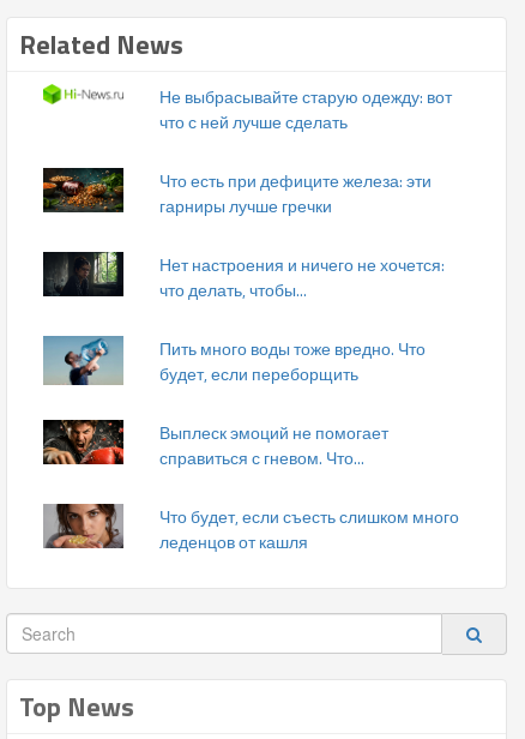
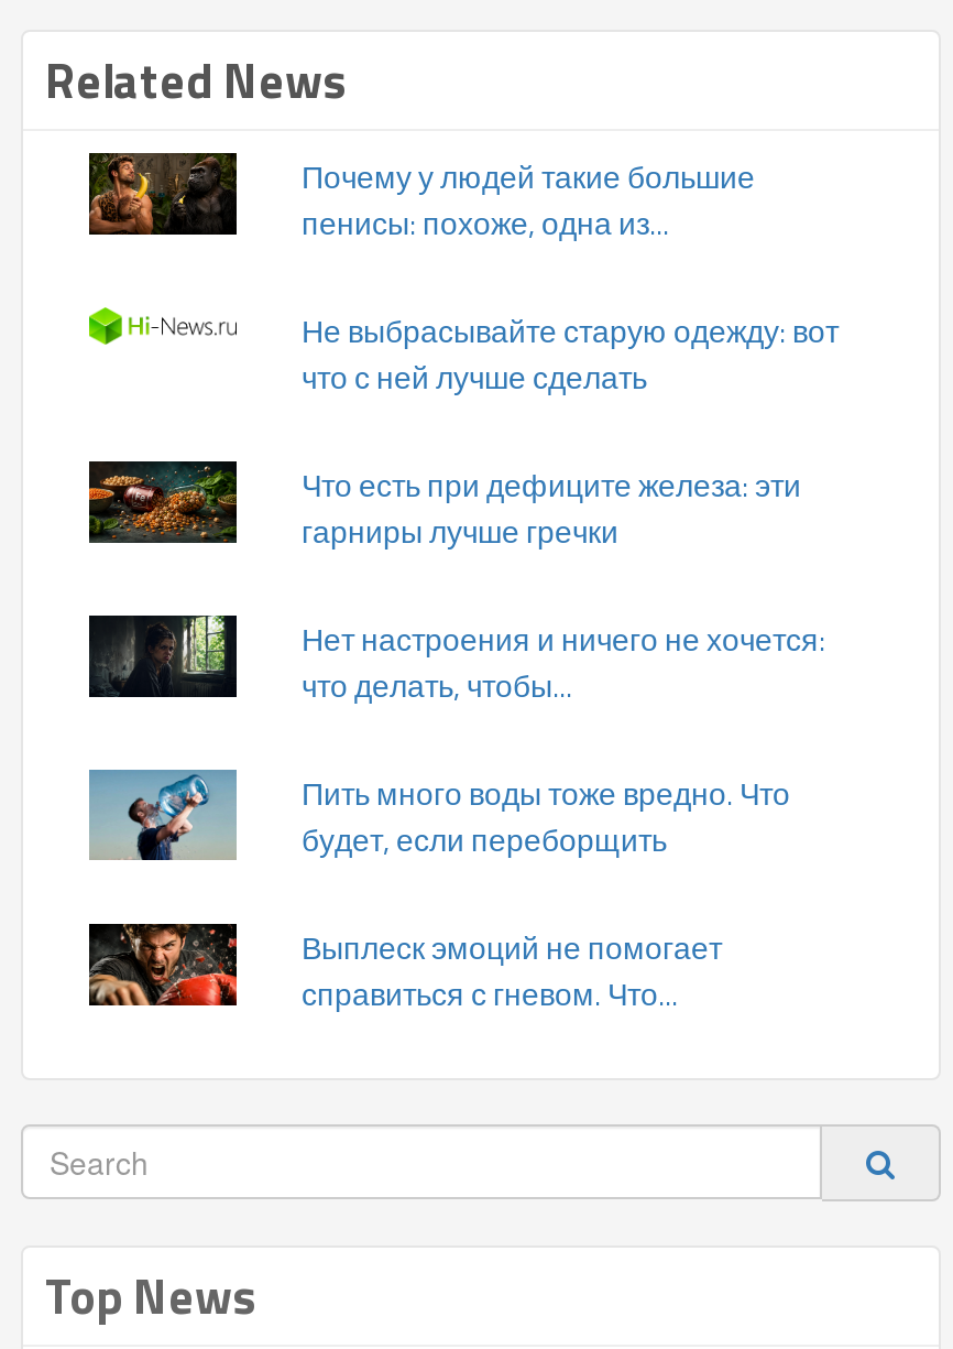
none -> [87,151,755,246] [image] | Почему у людей такие большие | пенисы: похоже, одна из...
moved [41,84,451,470] -> [85,307,839,1016]: [image] | Не выбрасывайте старую одежду: вот | что с ней лучше сделать | ... | Выплеск эмоций не помогает | справиться с гневом. Что...
[44,503,458,554] [image] | Что будет, если съесть слишком много | леденцов от кашля -> none

